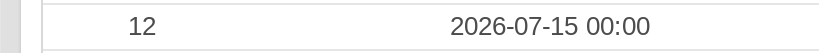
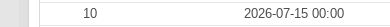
[128,11,156,41] 12 -> [82,6,96,21] 10

